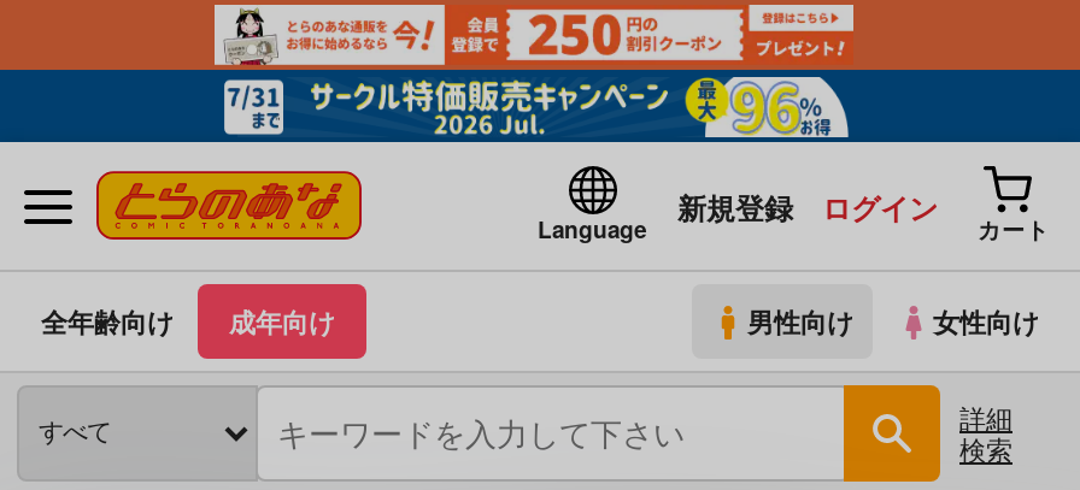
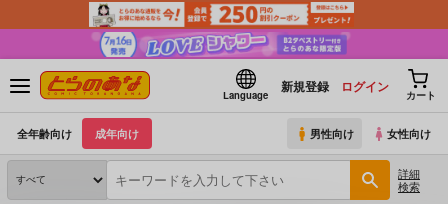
[7,67,1073,144] [image] -> [3,28,445,60] [image]

